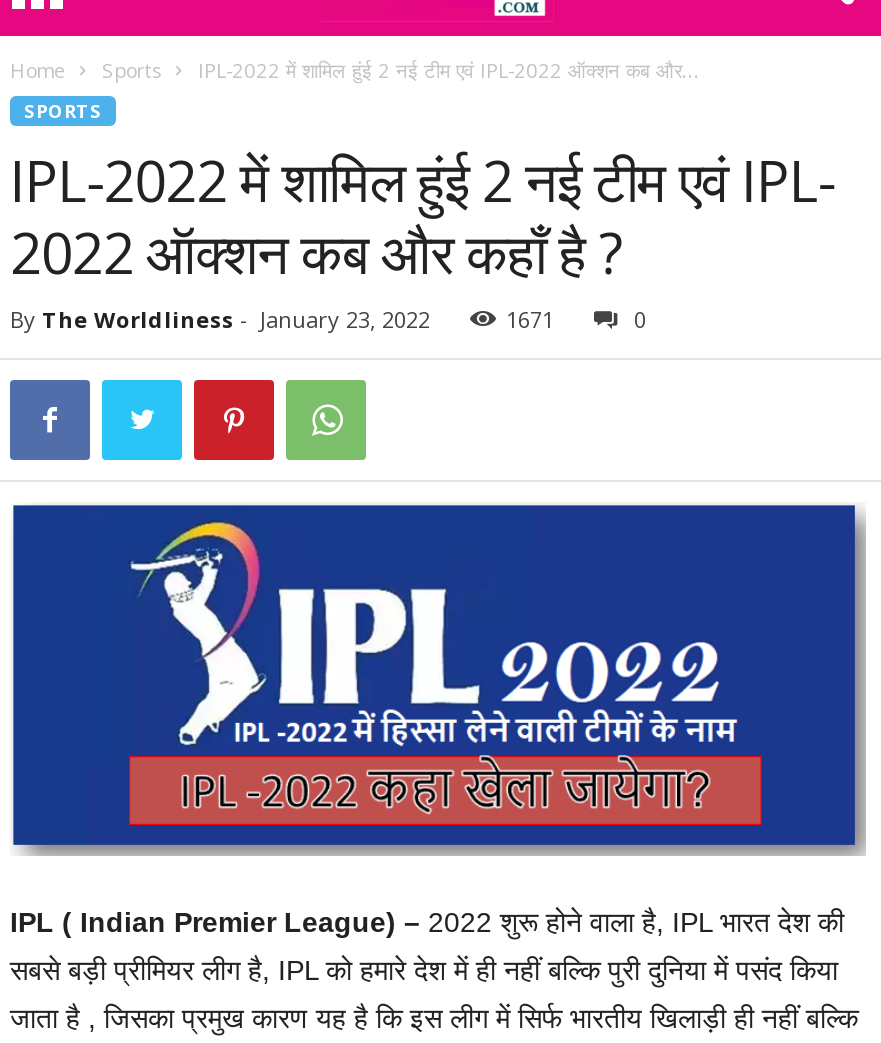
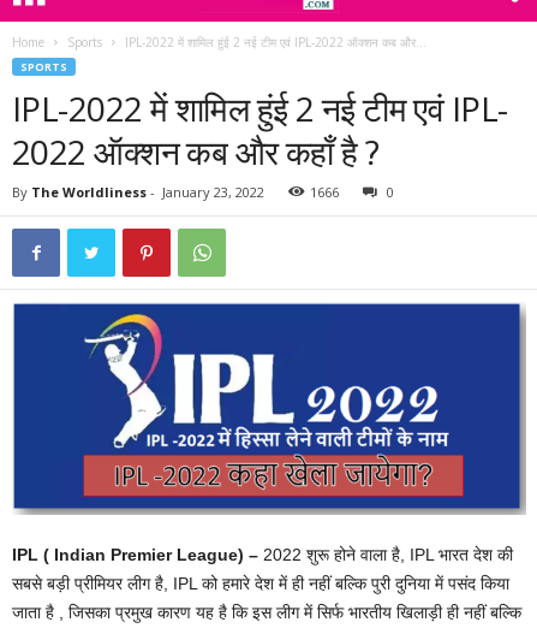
[506,304,554,334] 1671 -> [310,183,339,201] 1666

